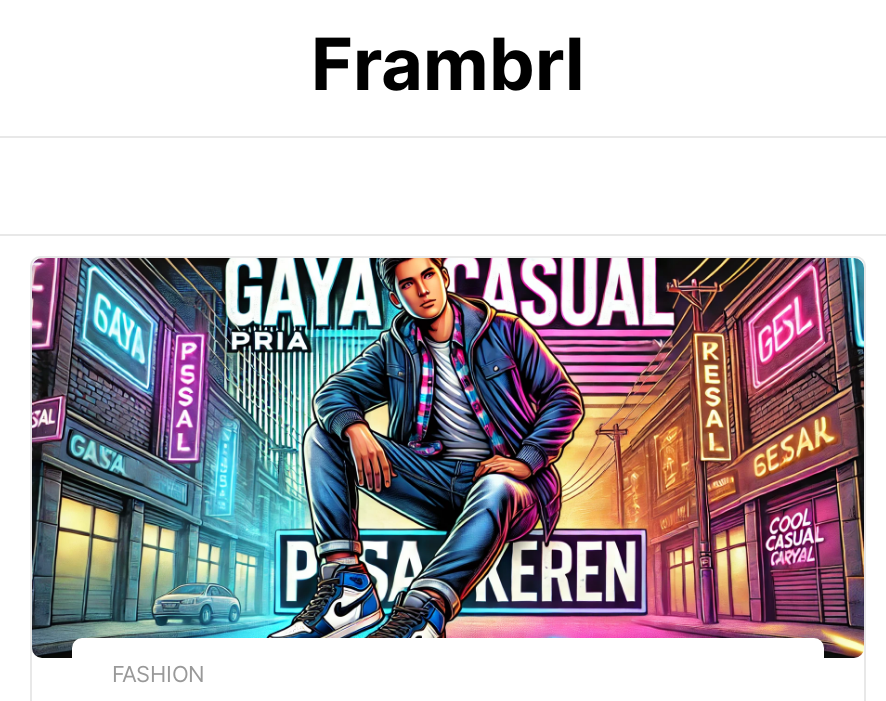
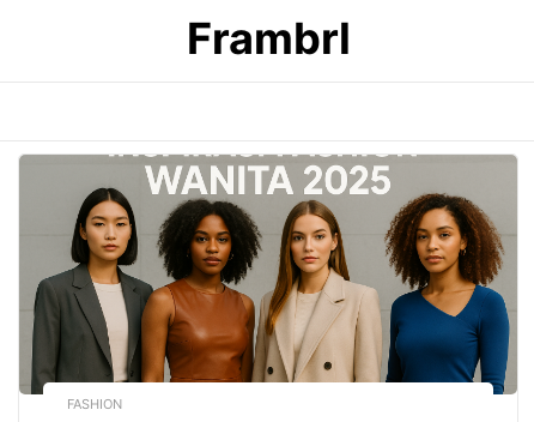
[32,256,866,658] [image] -> [19,153,517,396] [image]

